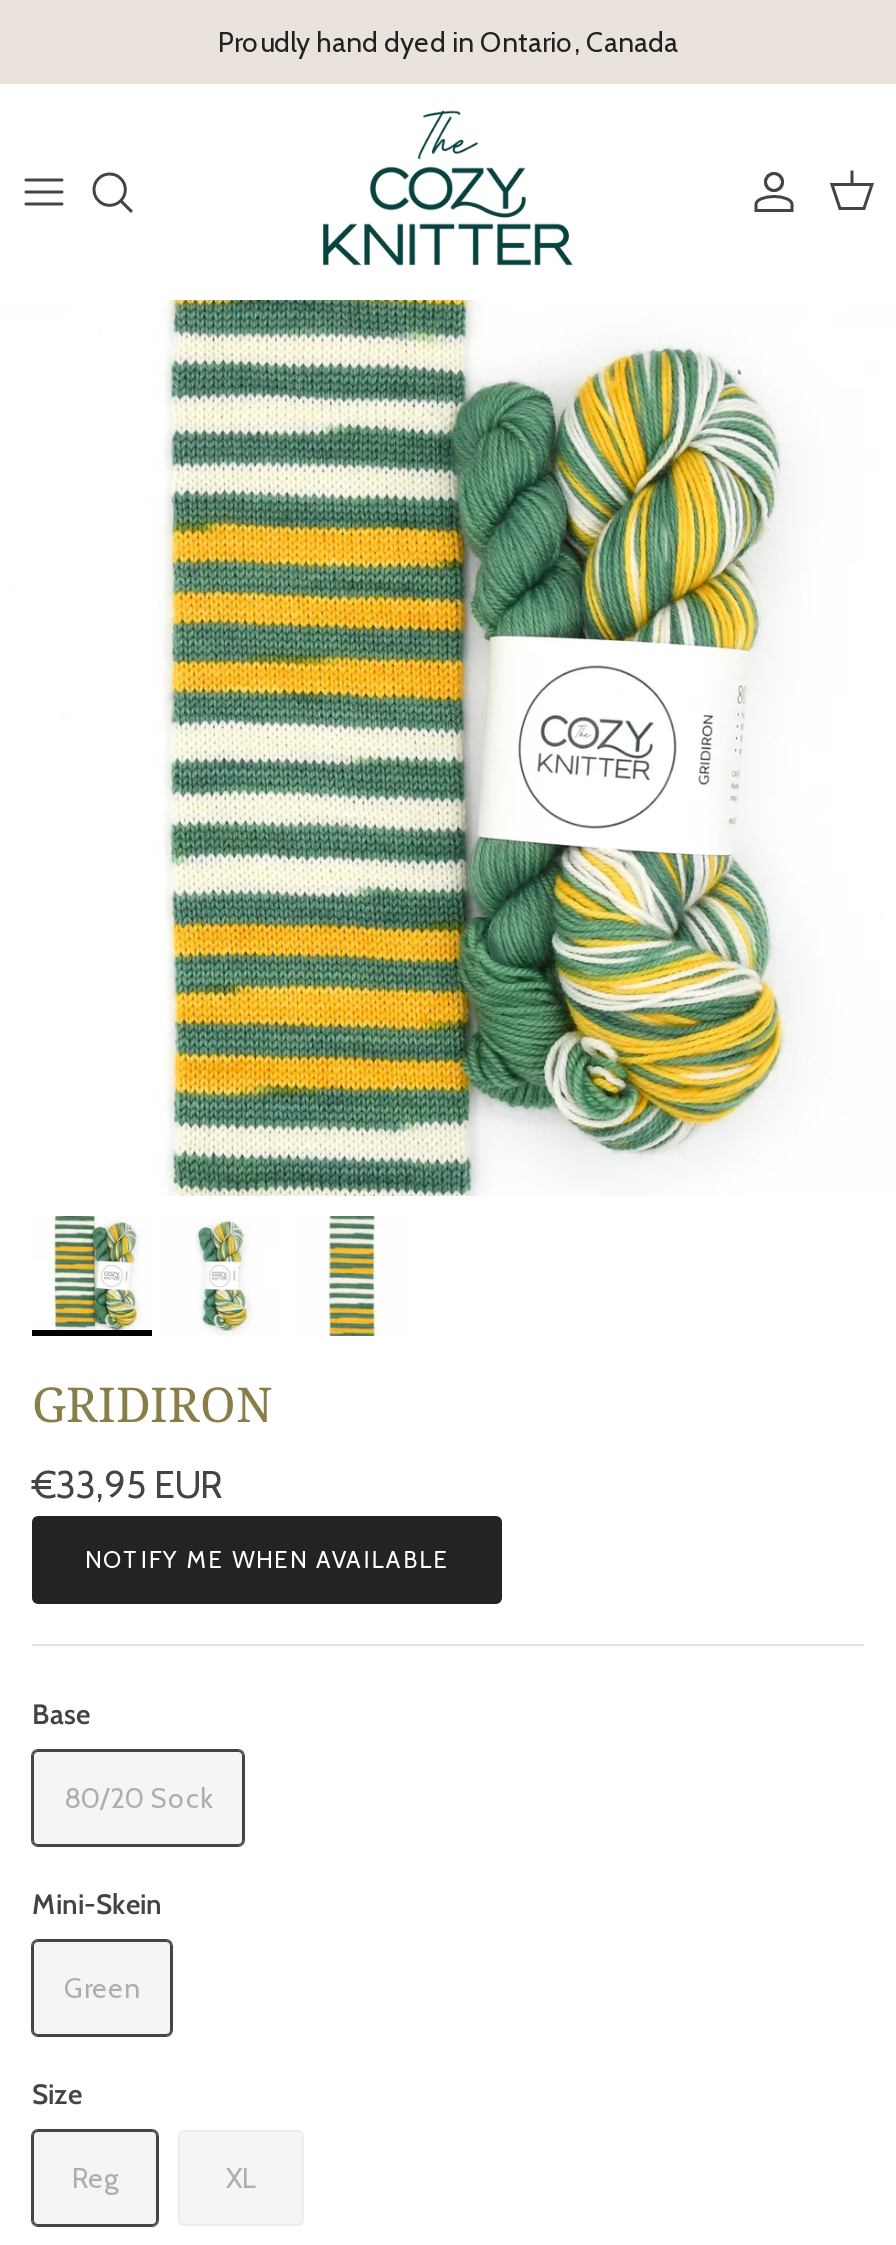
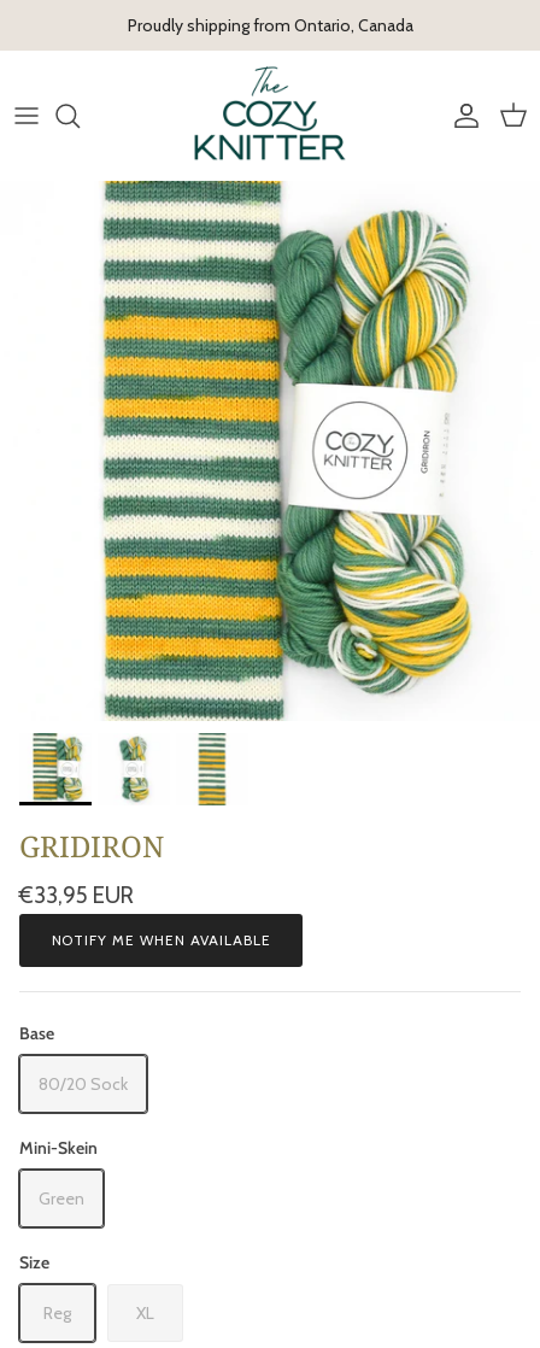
[218,24,678,60] Proudly hand dyed in Ontario, Canada -> [127,14,413,36] Proudly shipping from Ontario, Canada

